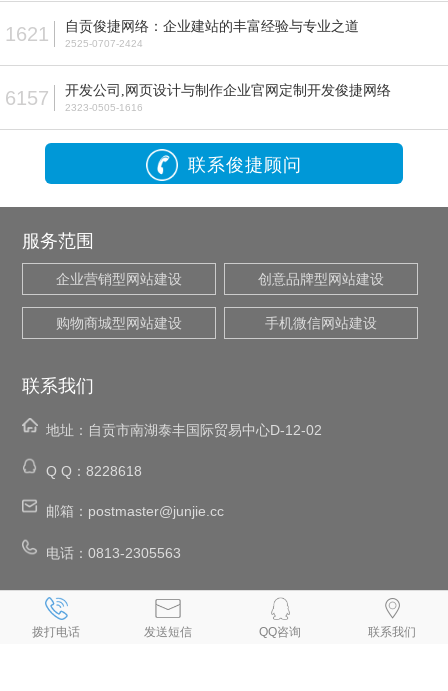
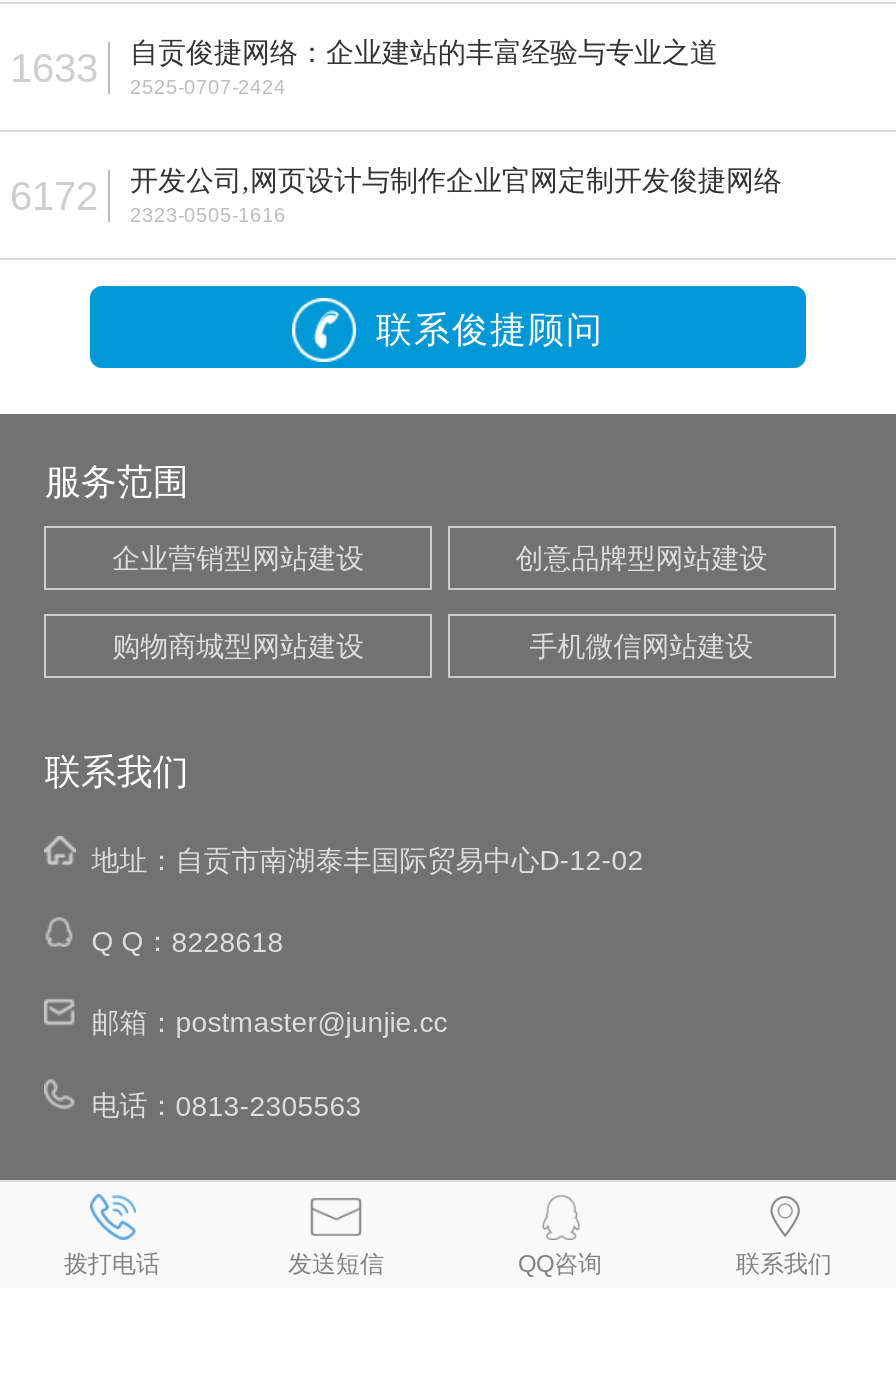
[5,19,359,49] 1621 自贡俊捷网络：企业建站的丰富经验与专业之道 2525-0707-2424 -> [10,38,718,98] 1633 自贡俊捷网络：企业建站的丰富经验与专业之道 2525-0707-2424
[5,83,391,113] 6157 开发公司,网页设计与制作企业官网定制开发俊捷网络 2323-0505-1616 -> [10,166,782,226] 6172 开发公司,网页设计与制作企业官网定制开发俊捷网络 2323-0505-1616

